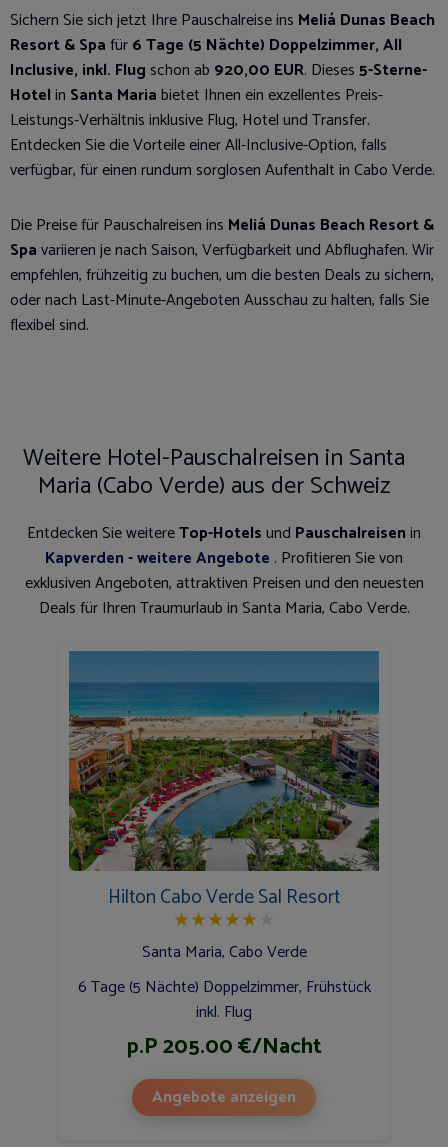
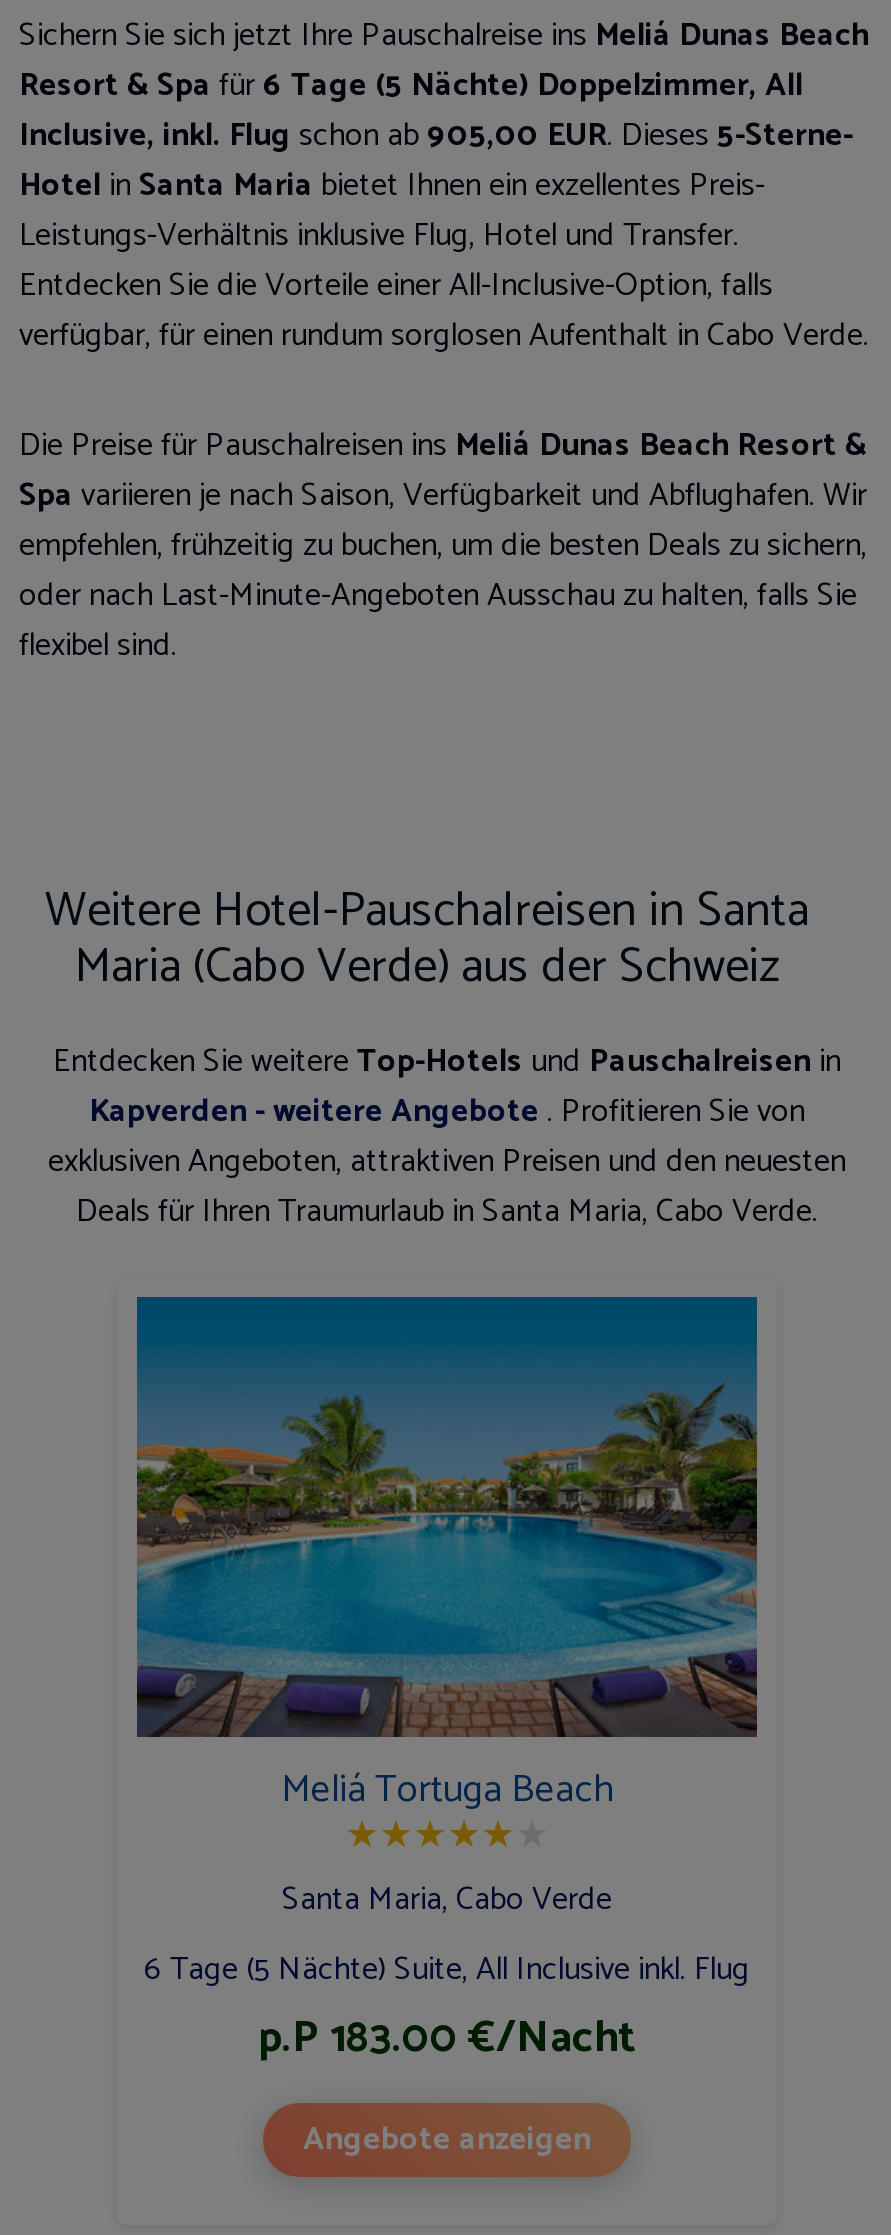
[10,57,427,84] Inclusive, inkl. Flug schon ab920,00 EUR. Dieses5-Sterne- -> [19,110,853,164] Inclusive, inkl. Flug schon ab905,00 EUR. Dieses5-Sterne-
[68,651,380,913] [image] | Hilton Cabo Verde Sal Resort -> [135,1299,759,1822] [image] | Meliá Tortuga Beach
[77,974,370,1065] 6 Tage (5 Nächte) Doppelzimmer, Frühstück | inkl. Flug | p.P 205.00 €/Nacht -> [144,1944,750,2076] 6 Tage (5 Nächte) Suite, All Inclusive inkl. Flug | p.P 183.00 €/Nacht

